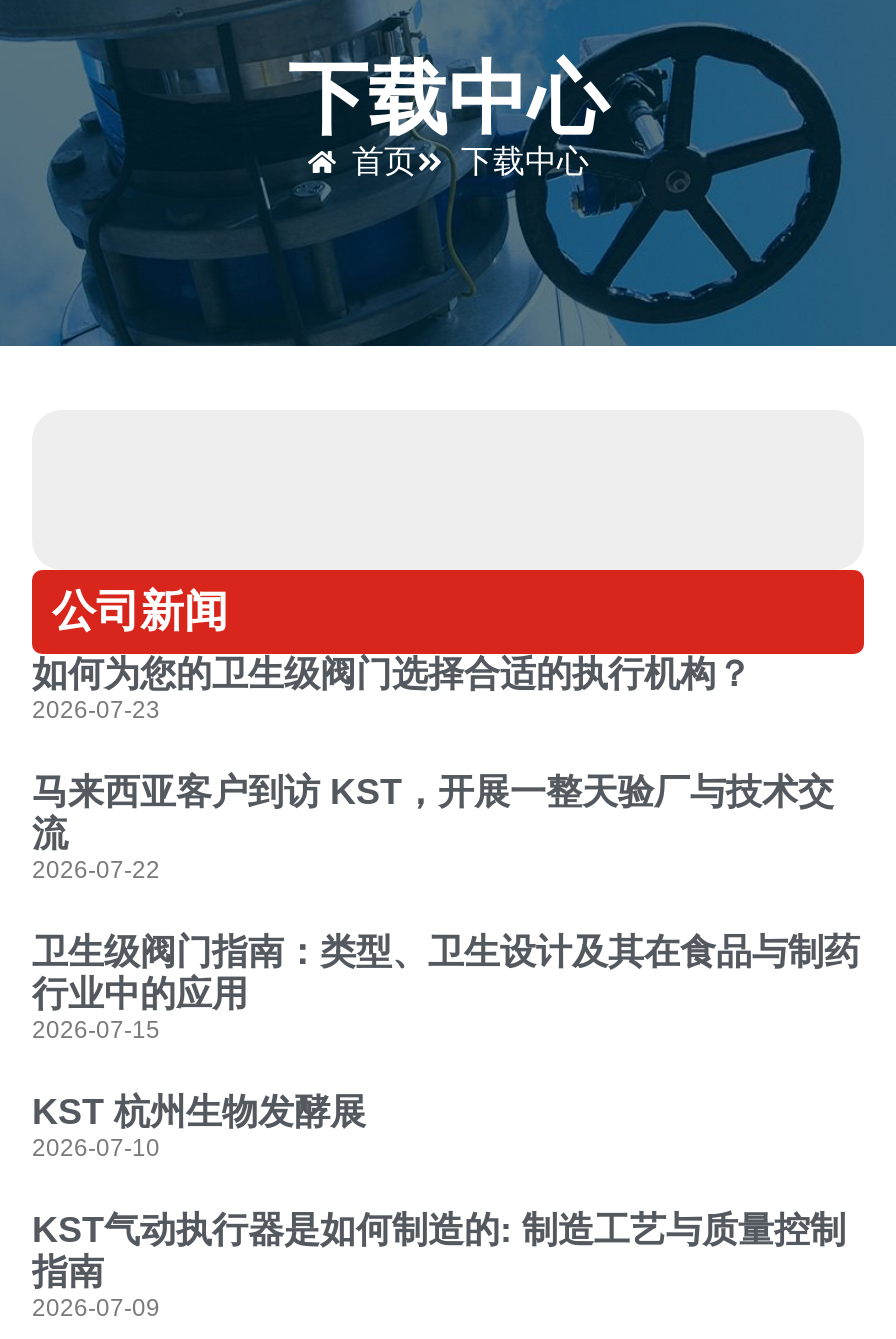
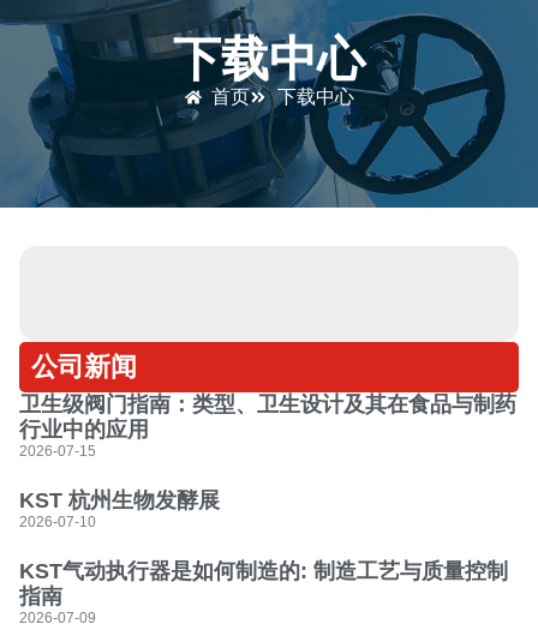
[32,655,834,885] 如何为您的卫生级阀门选择合适的执行机构？ | 2026-07-23 | 马来西亚客户到访 KST，开展一整天验厂与技术交 | 流 | 2026-07-22 -> none

